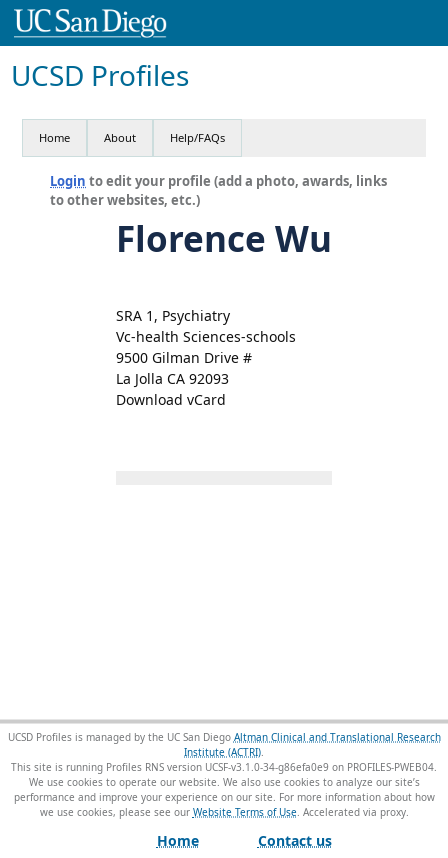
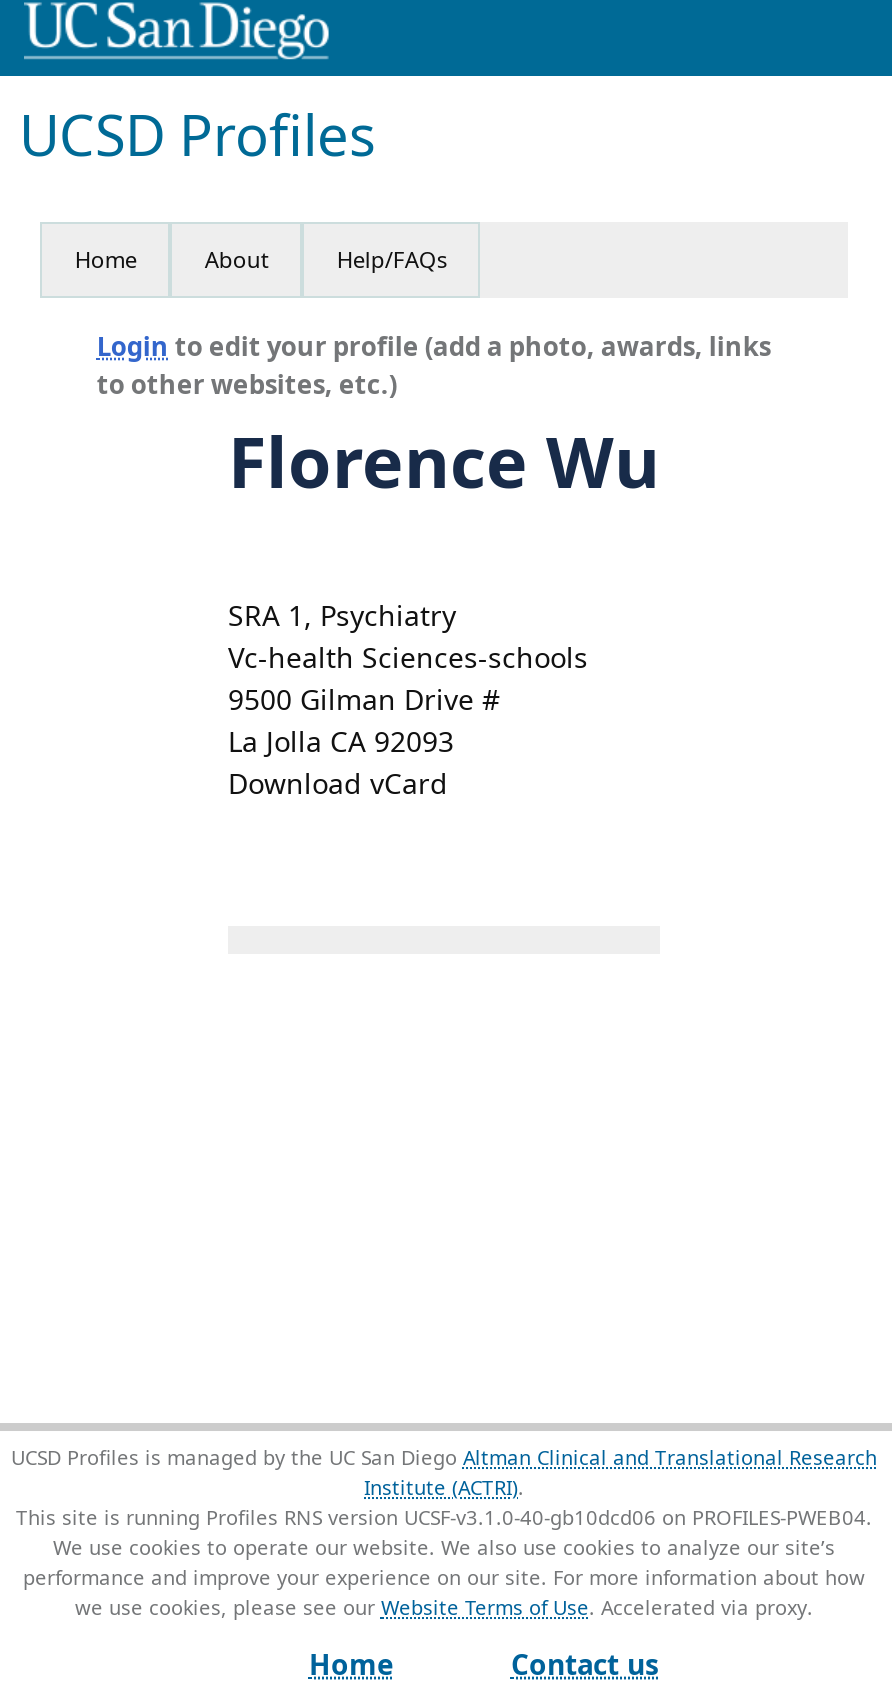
[11,760,437,774] This site is running Profiles RNS version UCSF-v3.1.0-34-g86efa0e9 on PROFILES-PWEB04. -> [16,1504,872,1532] This site is running Profiles RNS version UCSF-v3.1.0-40-gb10dcd06 on PROFILES-PWEB04.

